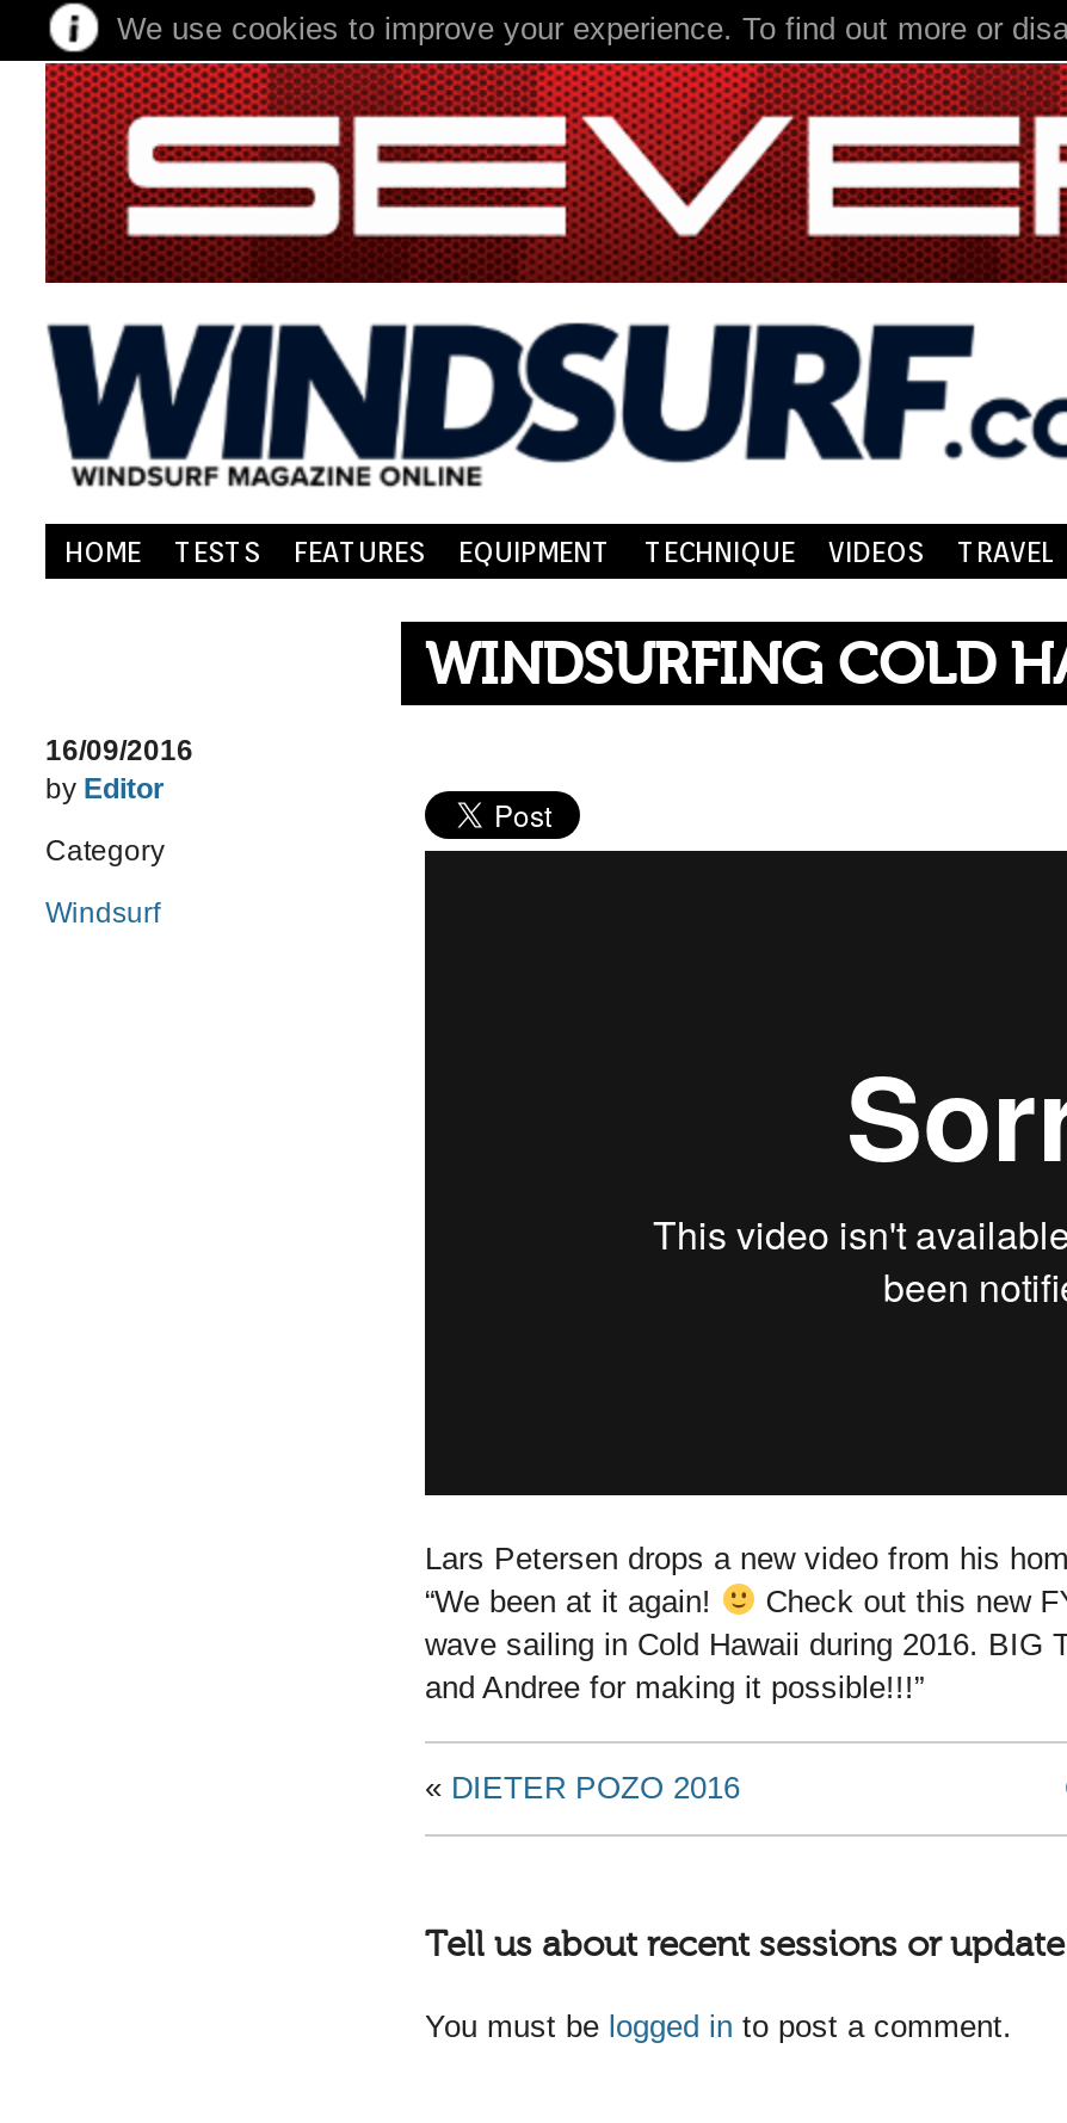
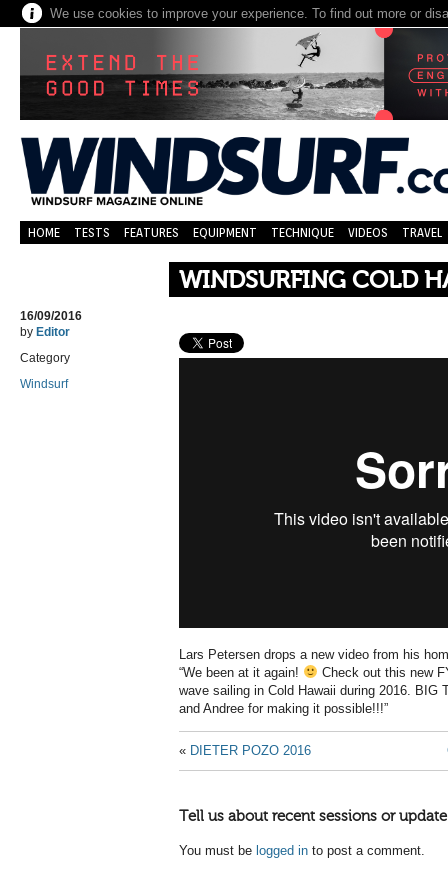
[43,61,1060,285] [image] -> [19,27,445,121] [image]

